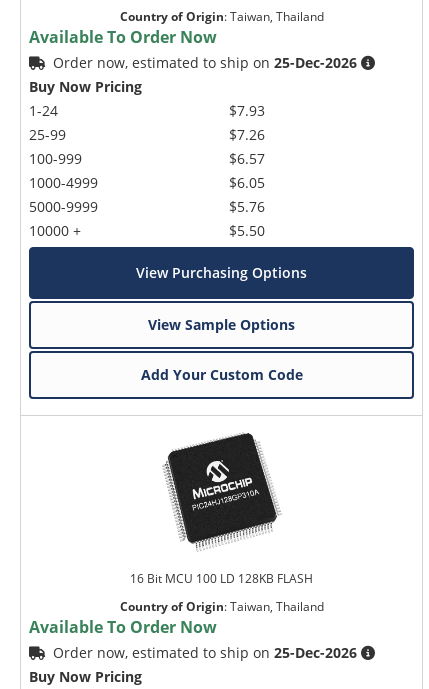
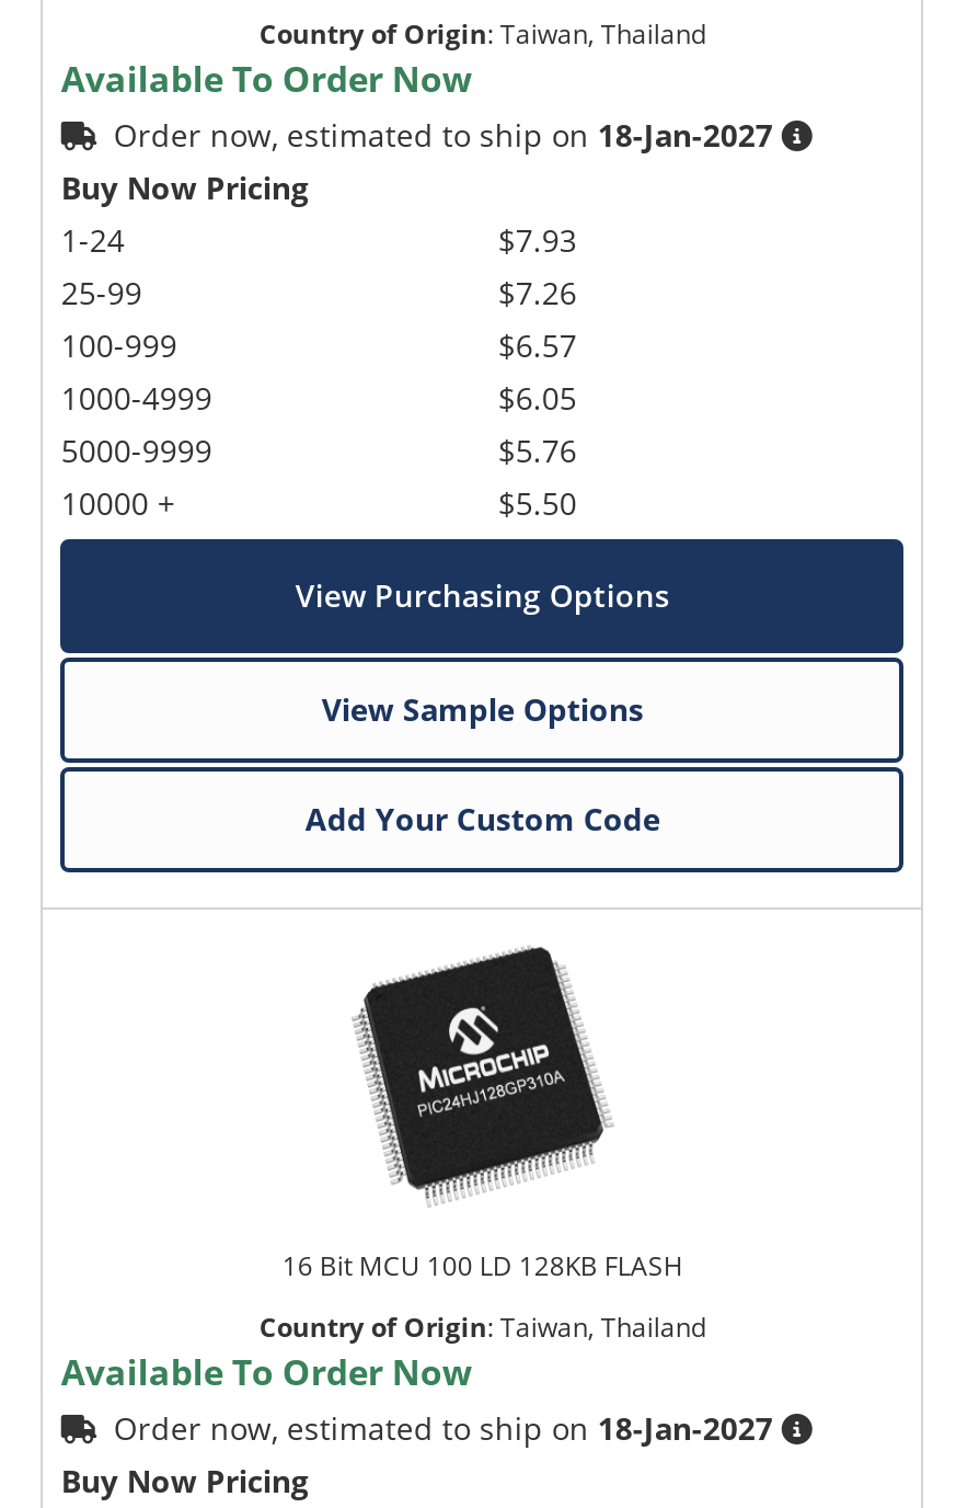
[53,53,357,72] Order now, estimated to ship on 25-Dec-2026 -> [114,113,773,155] Order now, estimated to ship on 18-Jan-2027
[53,643,357,662] Order now, estimated to ship on 25-Dec-2026 -> [114,1407,773,1448] Order now, estimated to ship on 18-Jan-2027

